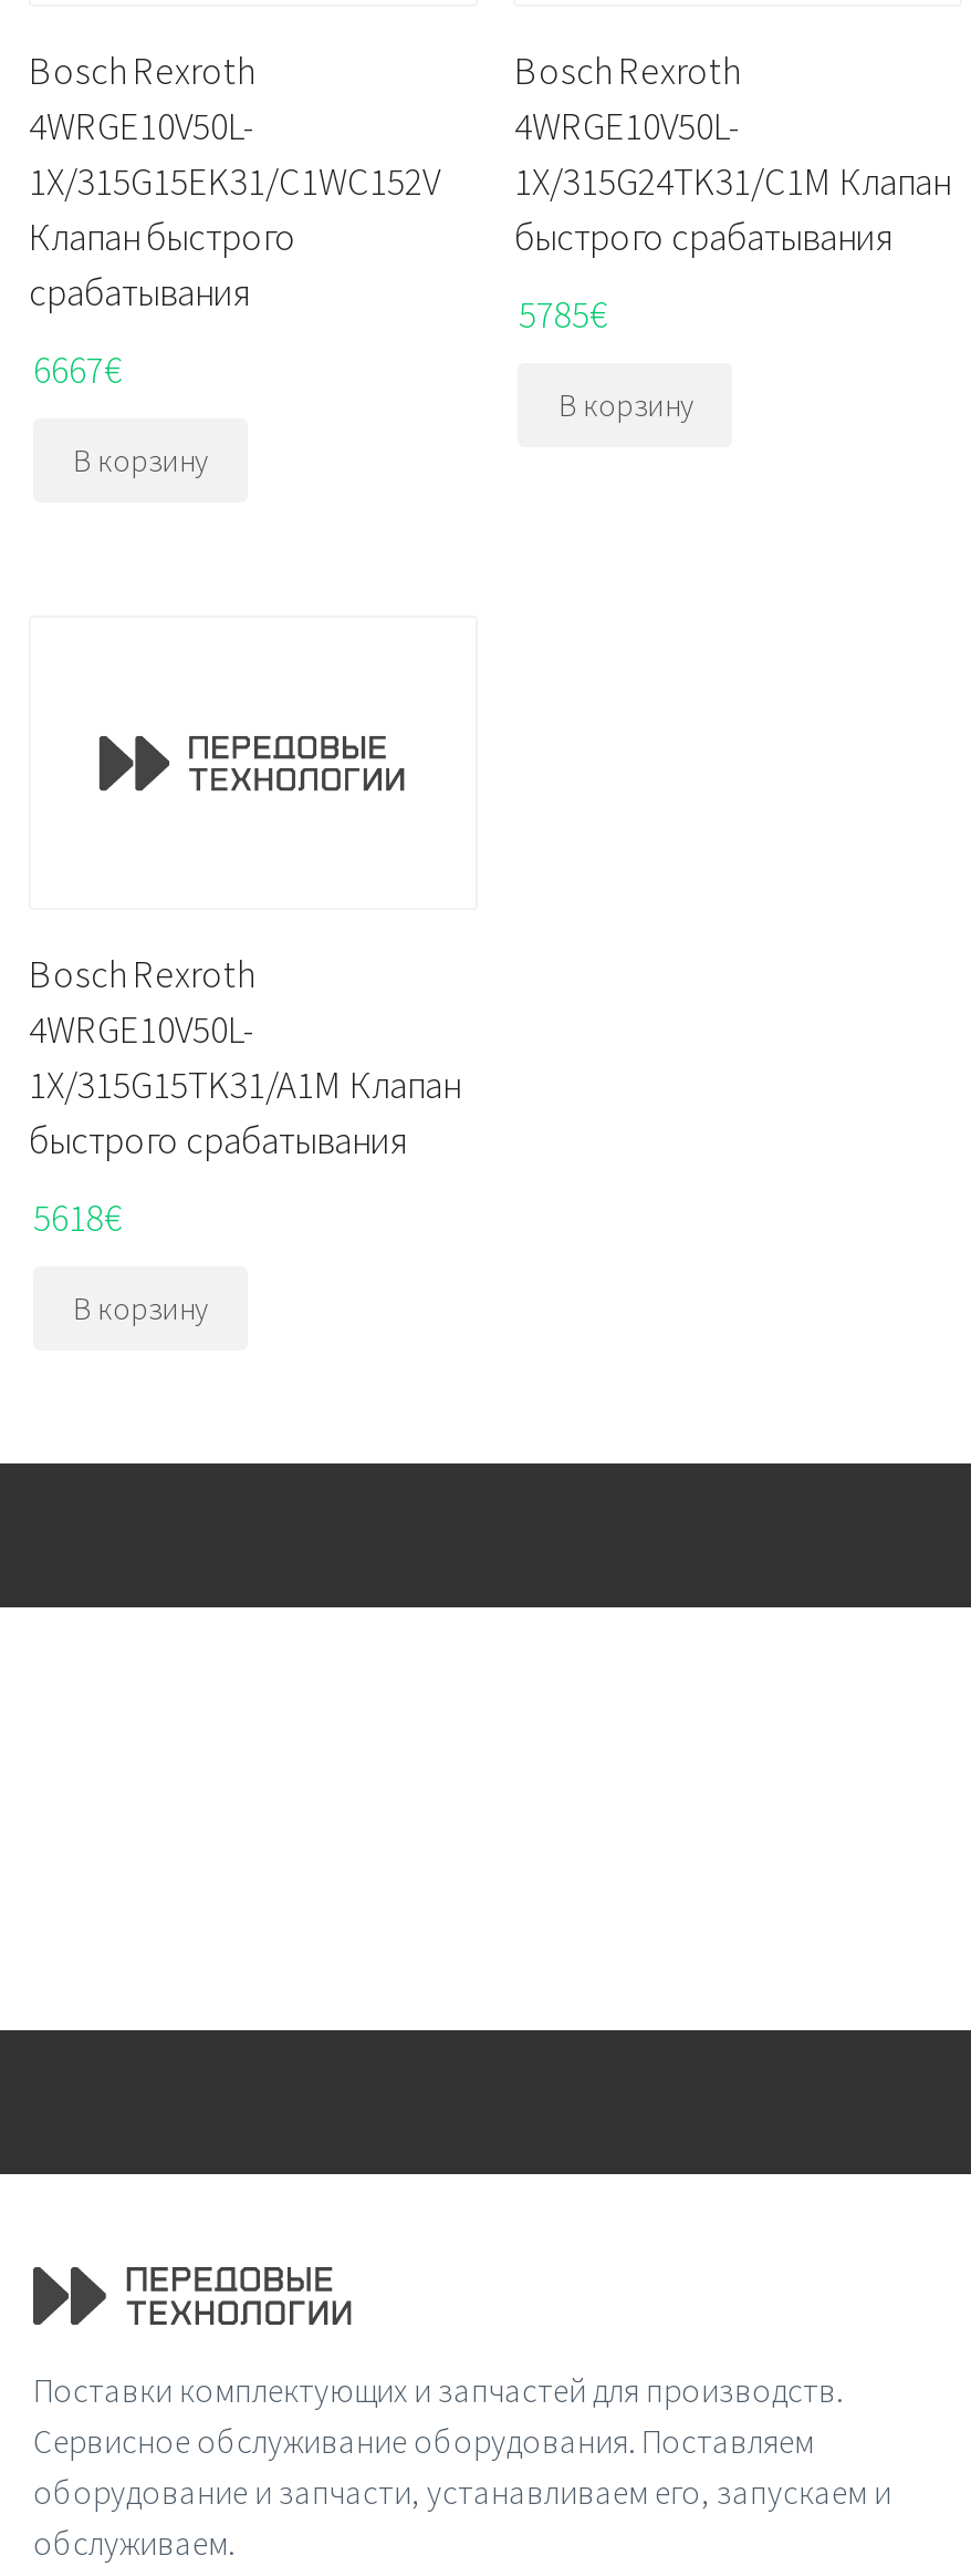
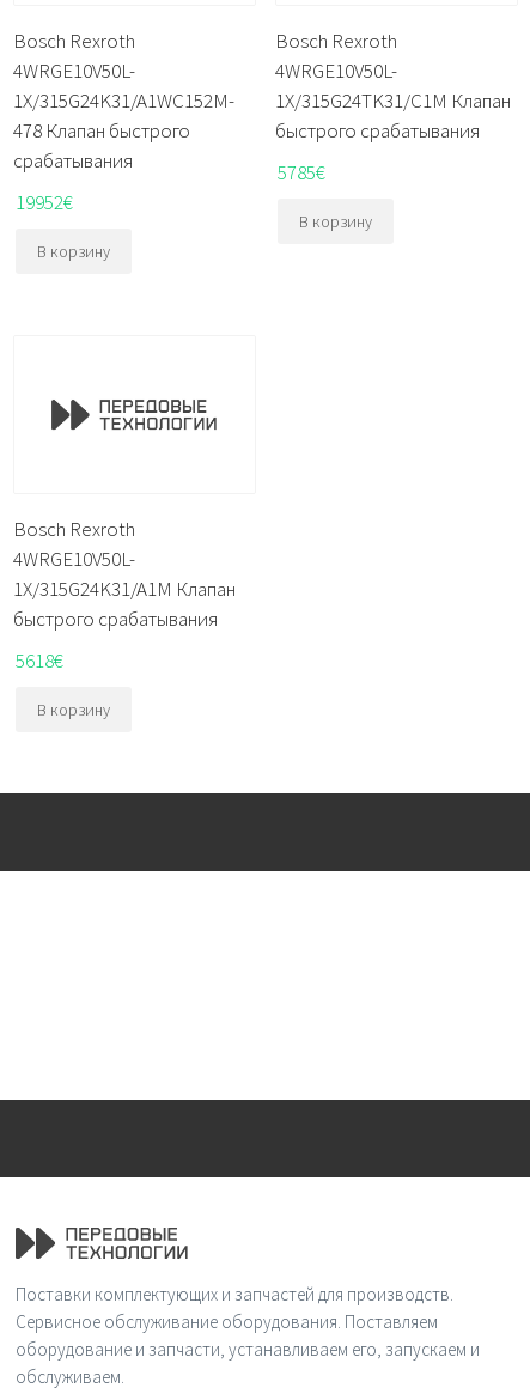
[29,157,440,261] 1X/315G15EK31/C1WC152V | Клапан быстрого -> [13,87,234,144] 1X/315G24K31/A1WC152M- | 478 Клапан быстрого
[33,344,122,393] 6667€ -> [16,188,73,215] 19952€
[29,1061,460,1110] 1X/315G15TK31/A1M Клапан -> [13,576,236,602] 1X/315G24K31/A1M Клапан

